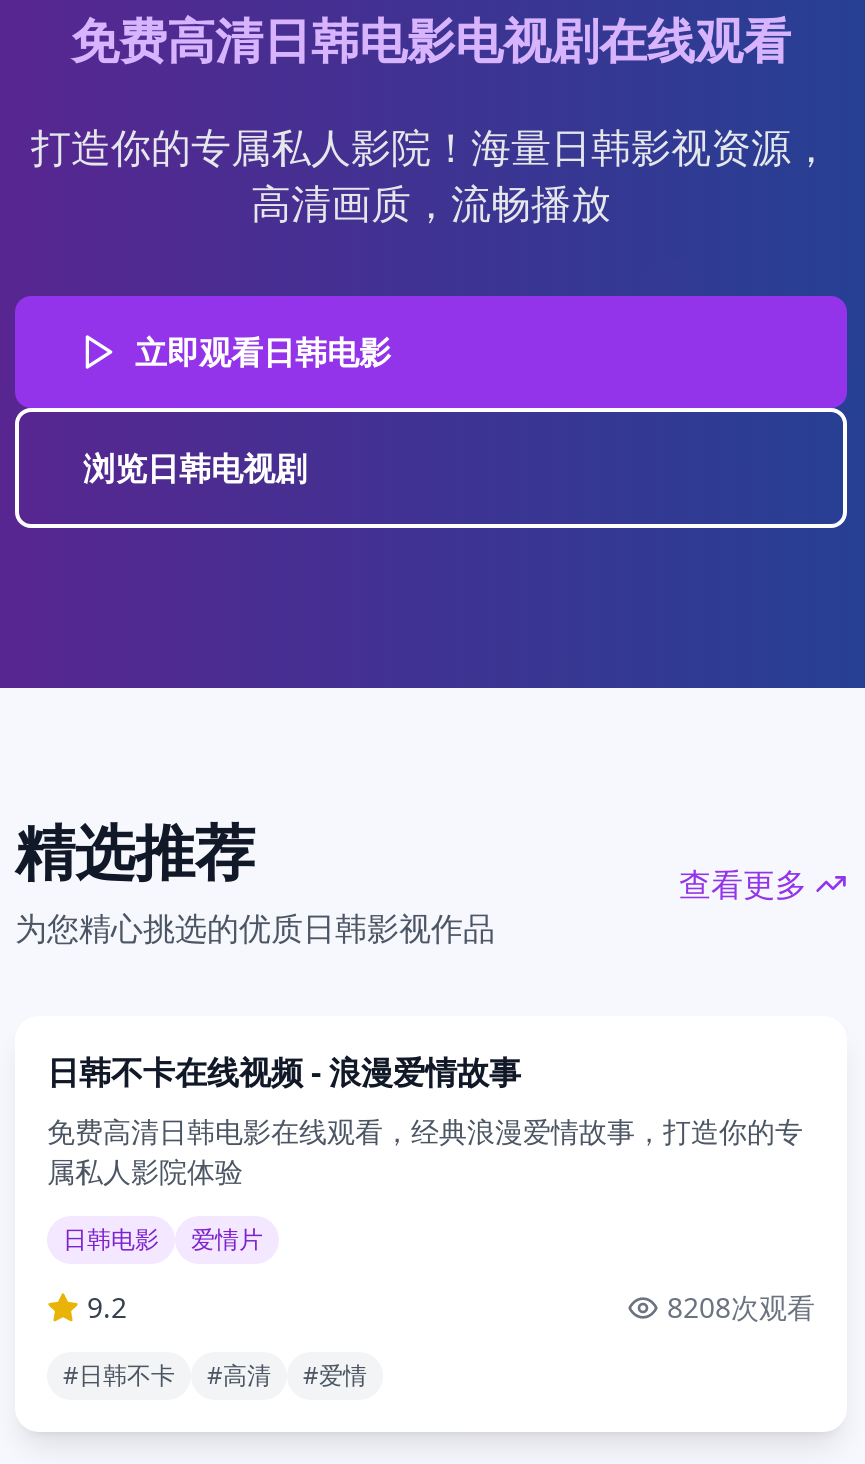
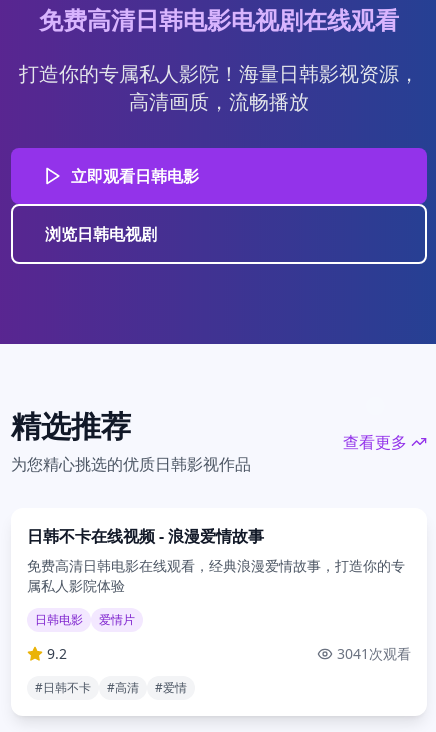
[667,1288,815,1326] 8208次观看 -> [337,644,411,663] 3041次观看

